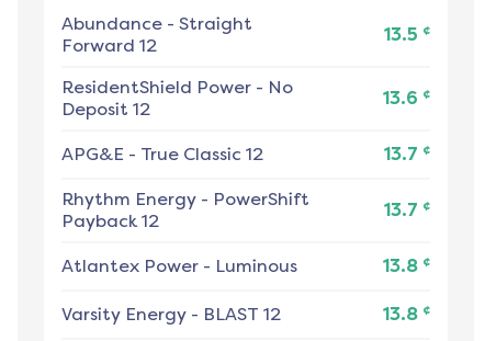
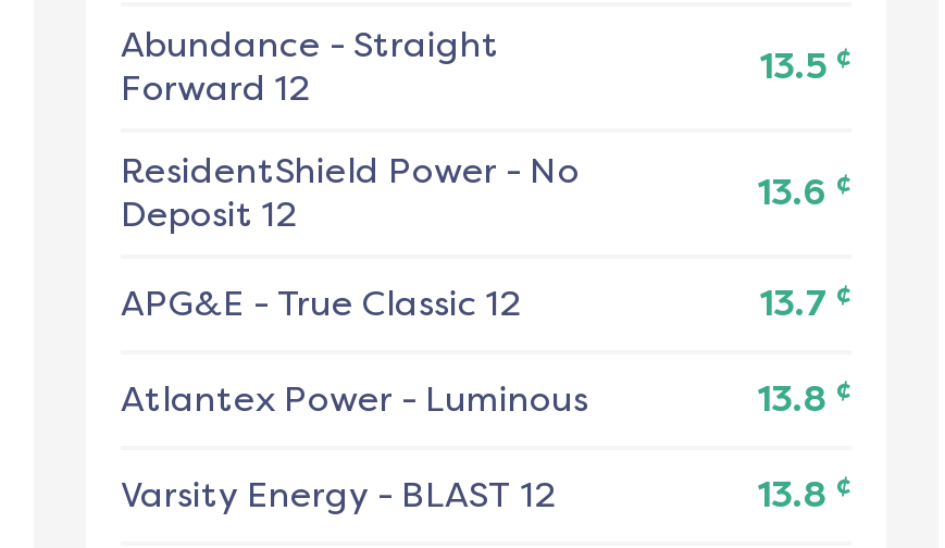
[61,189,309,231] Rhythm Energy - PowerShift | Payback 12 -> none
[384,197,430,220] 13.7 ¢ -> none

